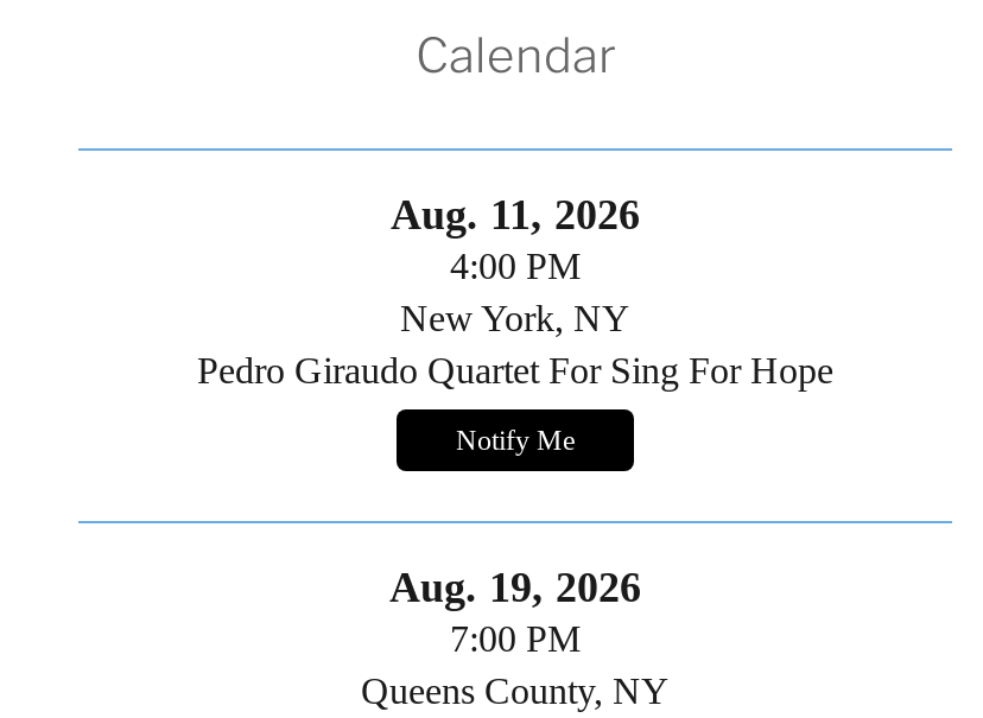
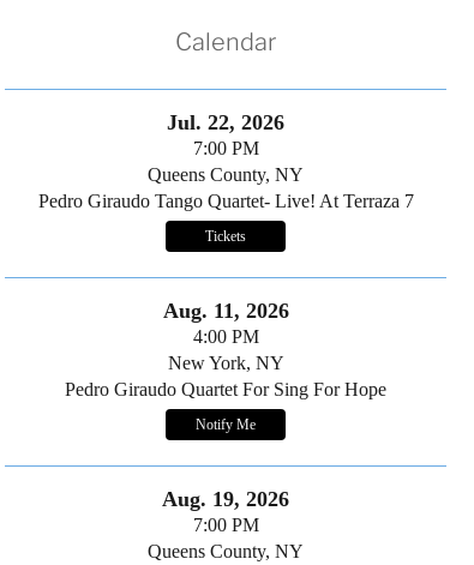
none -> [38,110,413,244] Jul. 22, 2026 | 7:00 PM | Queens County, NY | Pedro Giraudo Tango Quartet- Live! At Terraza 7 | Tickets

